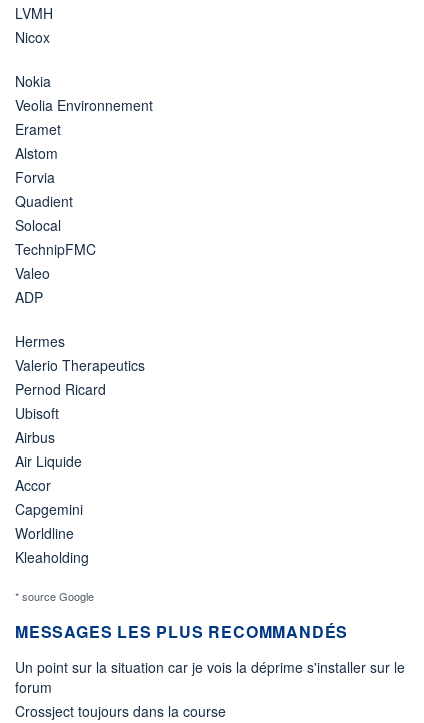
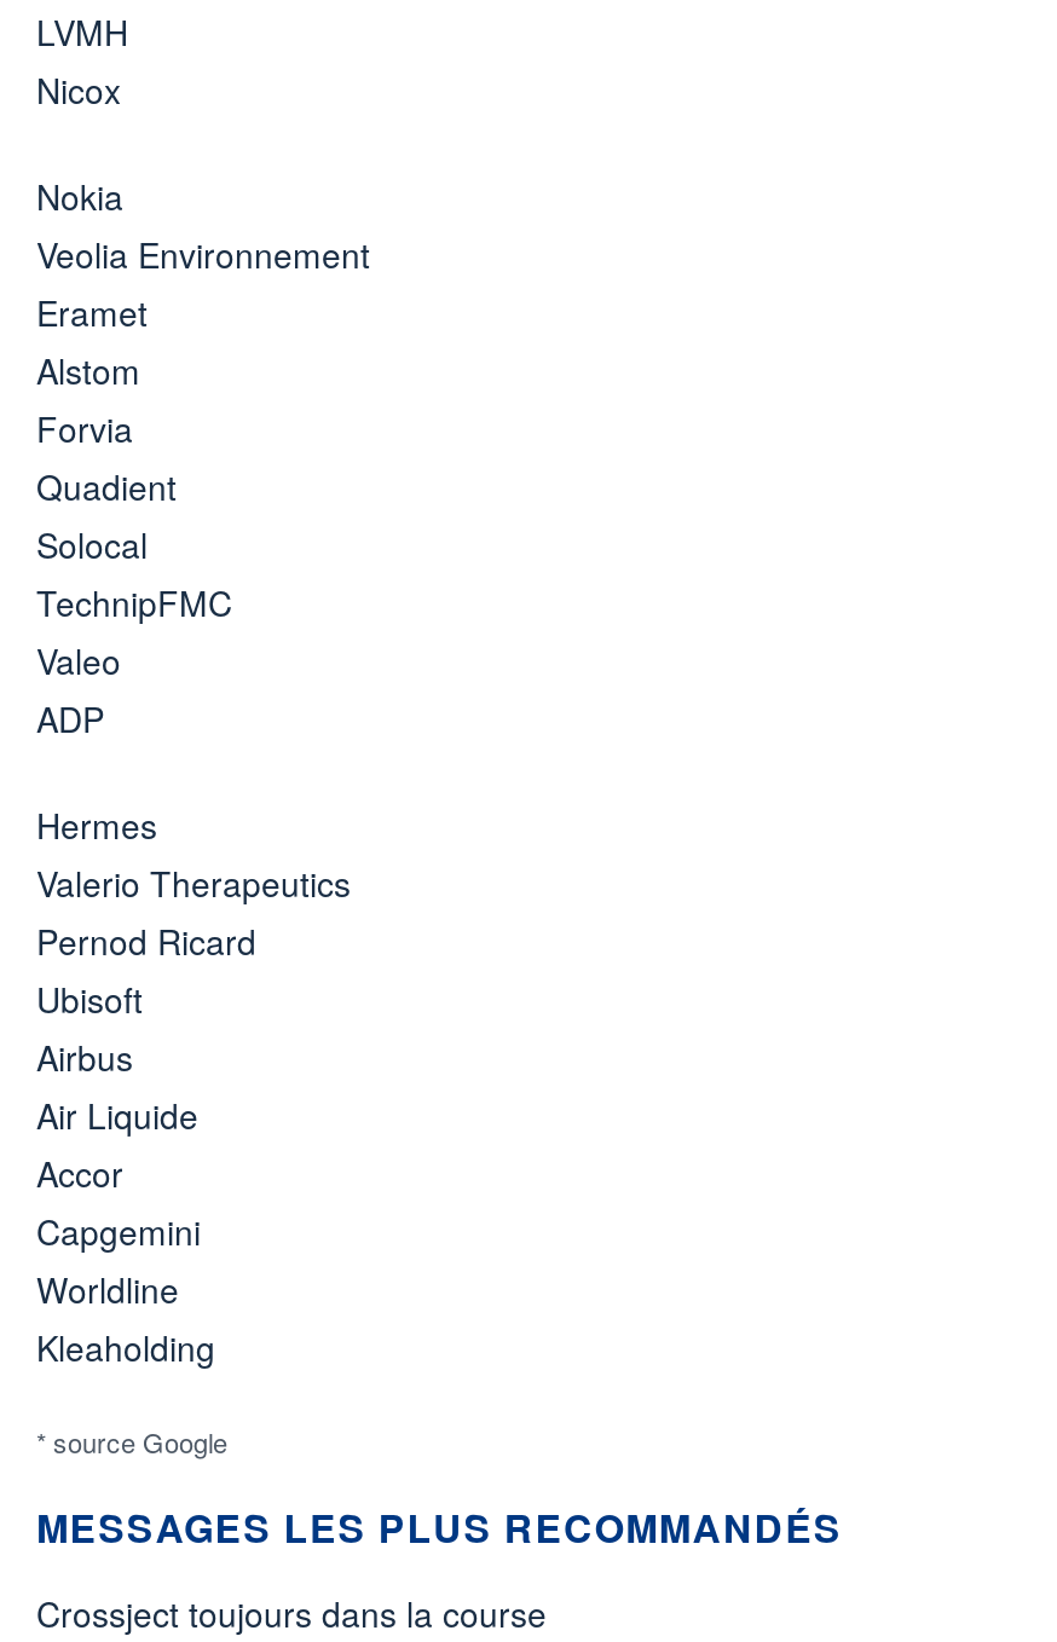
[15,657,405,697] Un point sur la situation car je vois la déprime s'installer sur le | forum -> none

